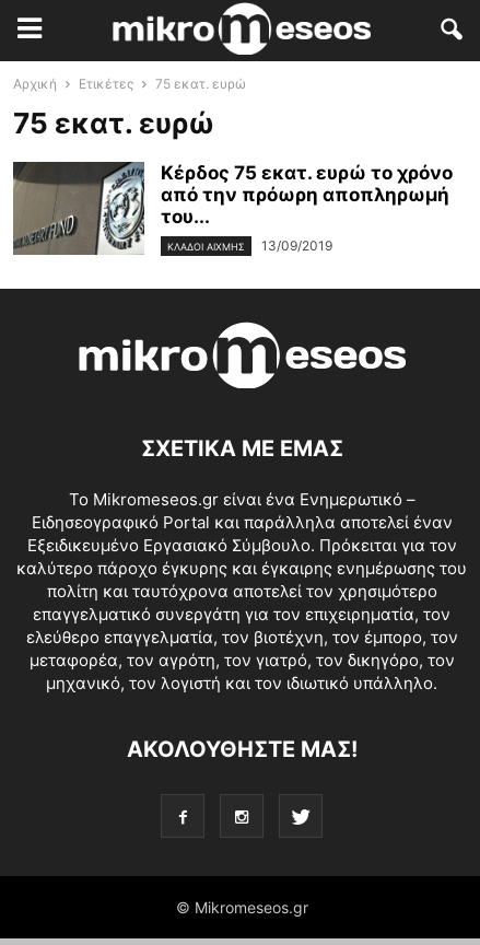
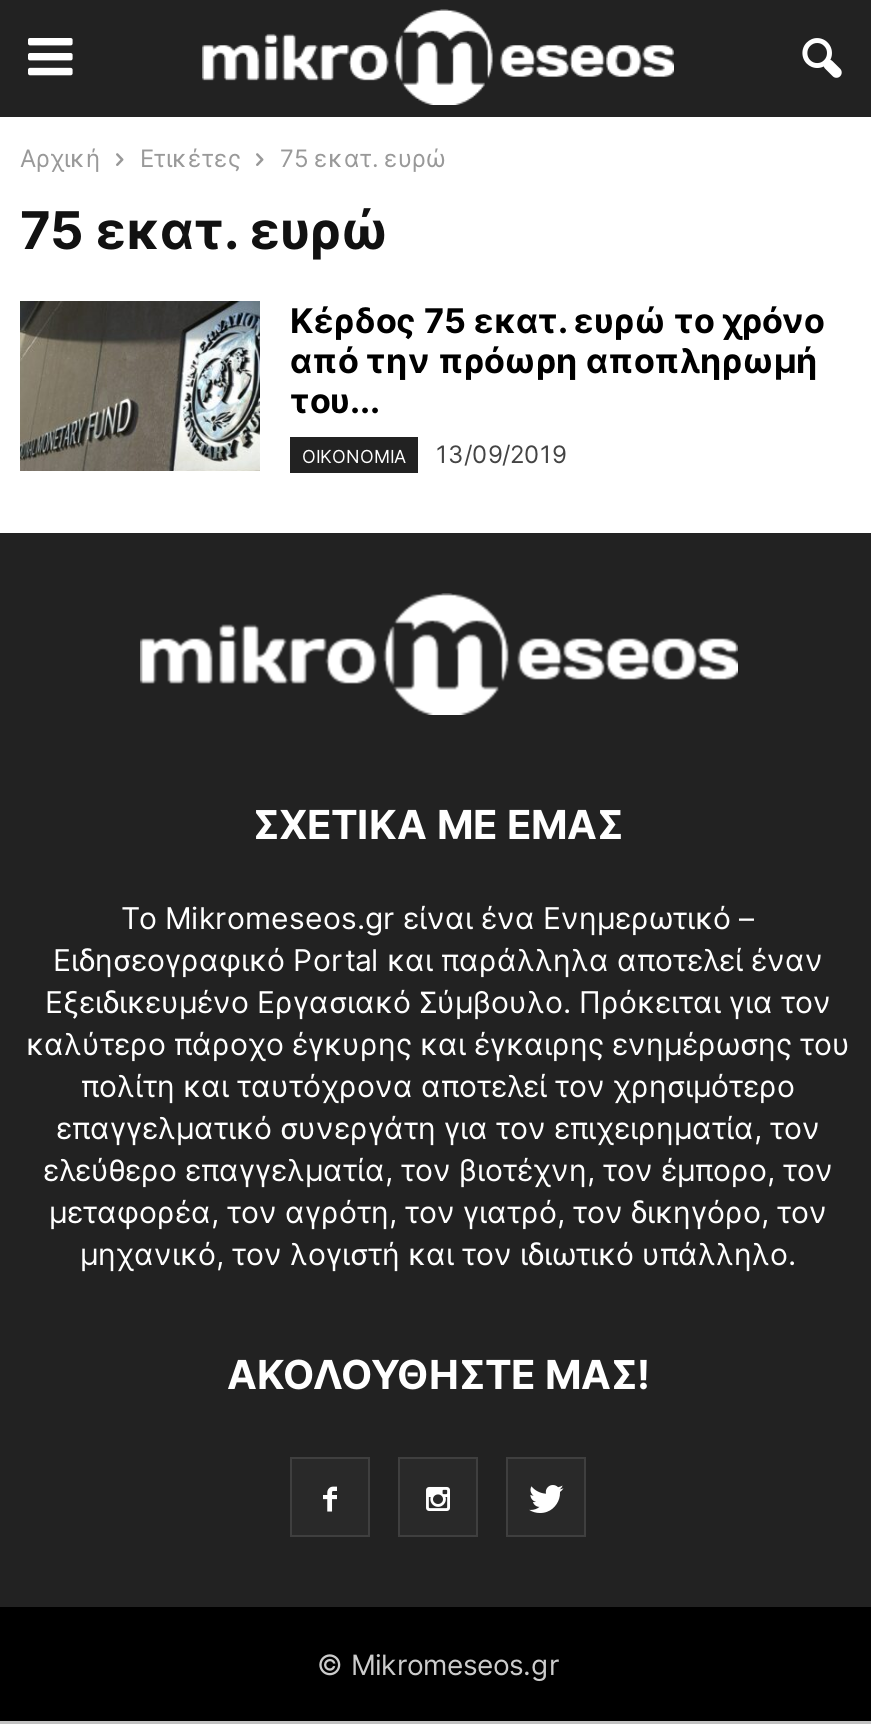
[167,241,245,253] ΚΛΆΔΟΙ ΑΙΧΜΉΣ -> [302,445,406,467] ΟΙΚΟΝΟΜΊΑ

